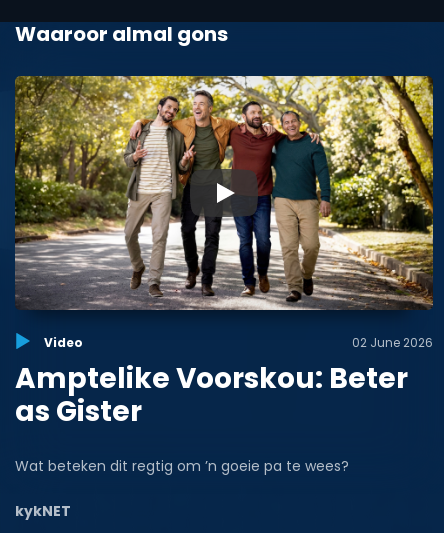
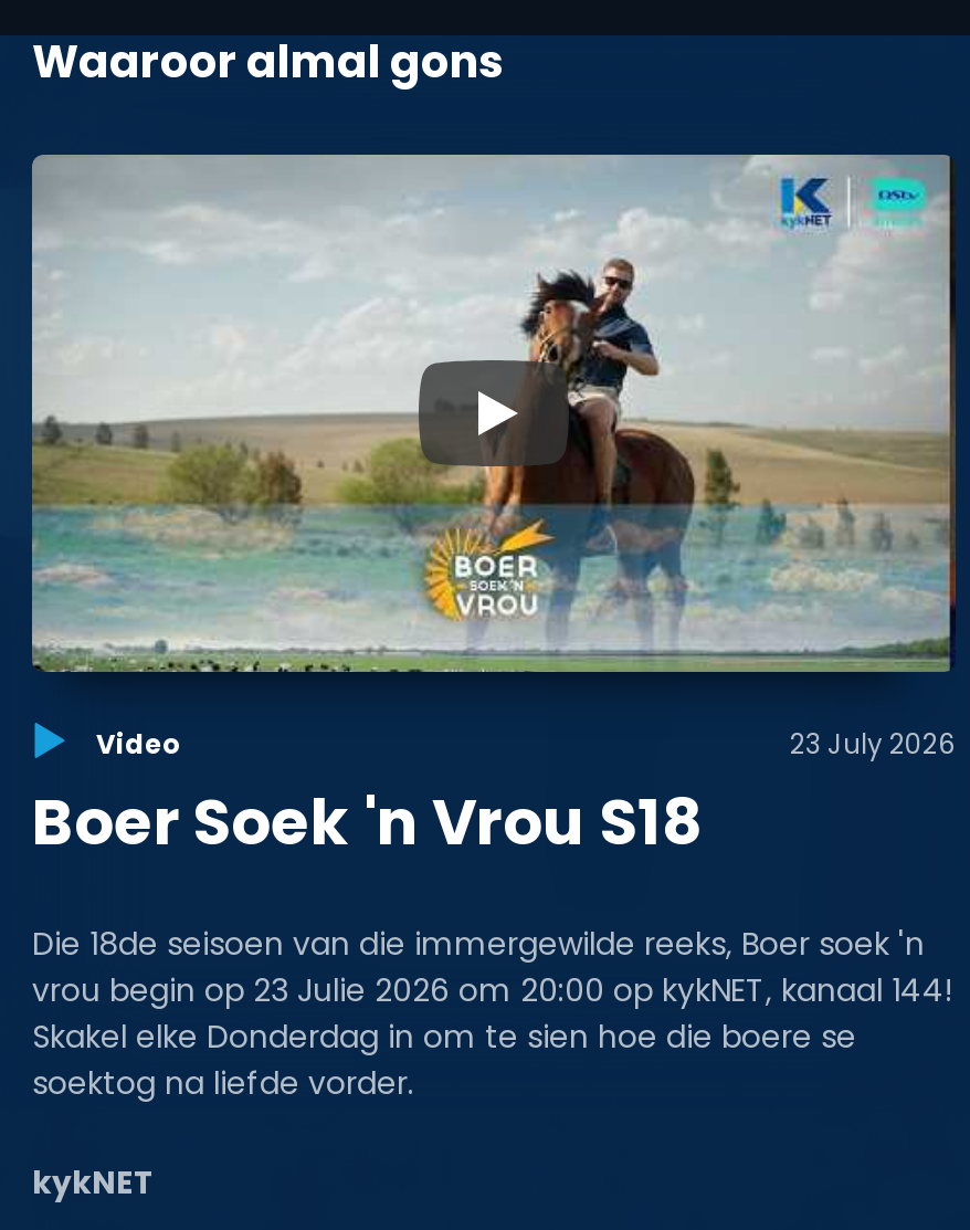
[14,75,434,431] [image] | 02 June 2026 | Amptelike Voorskou: Beter | as Gister -> [30,153,956,866] [image] | 23 July 2026 | Boer Soek 'n Vrou S18
[15,456,349,476] Wat beteken dit regtig om ’n goeie pa te wees? -> [32,921,953,1105] Die 18de seisoen van die immergewilde reeks, Boer soek 'n | vrou begin op 23 Julie 2026 om 20:00 op kykNET, kanaal 144! | Skakel elke Donderdag in om te sien hoe die boere se | soektog na liefde vorder.

